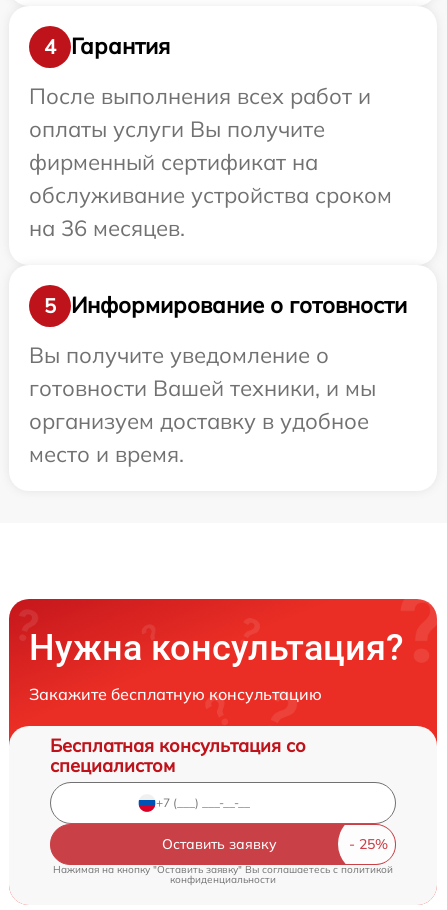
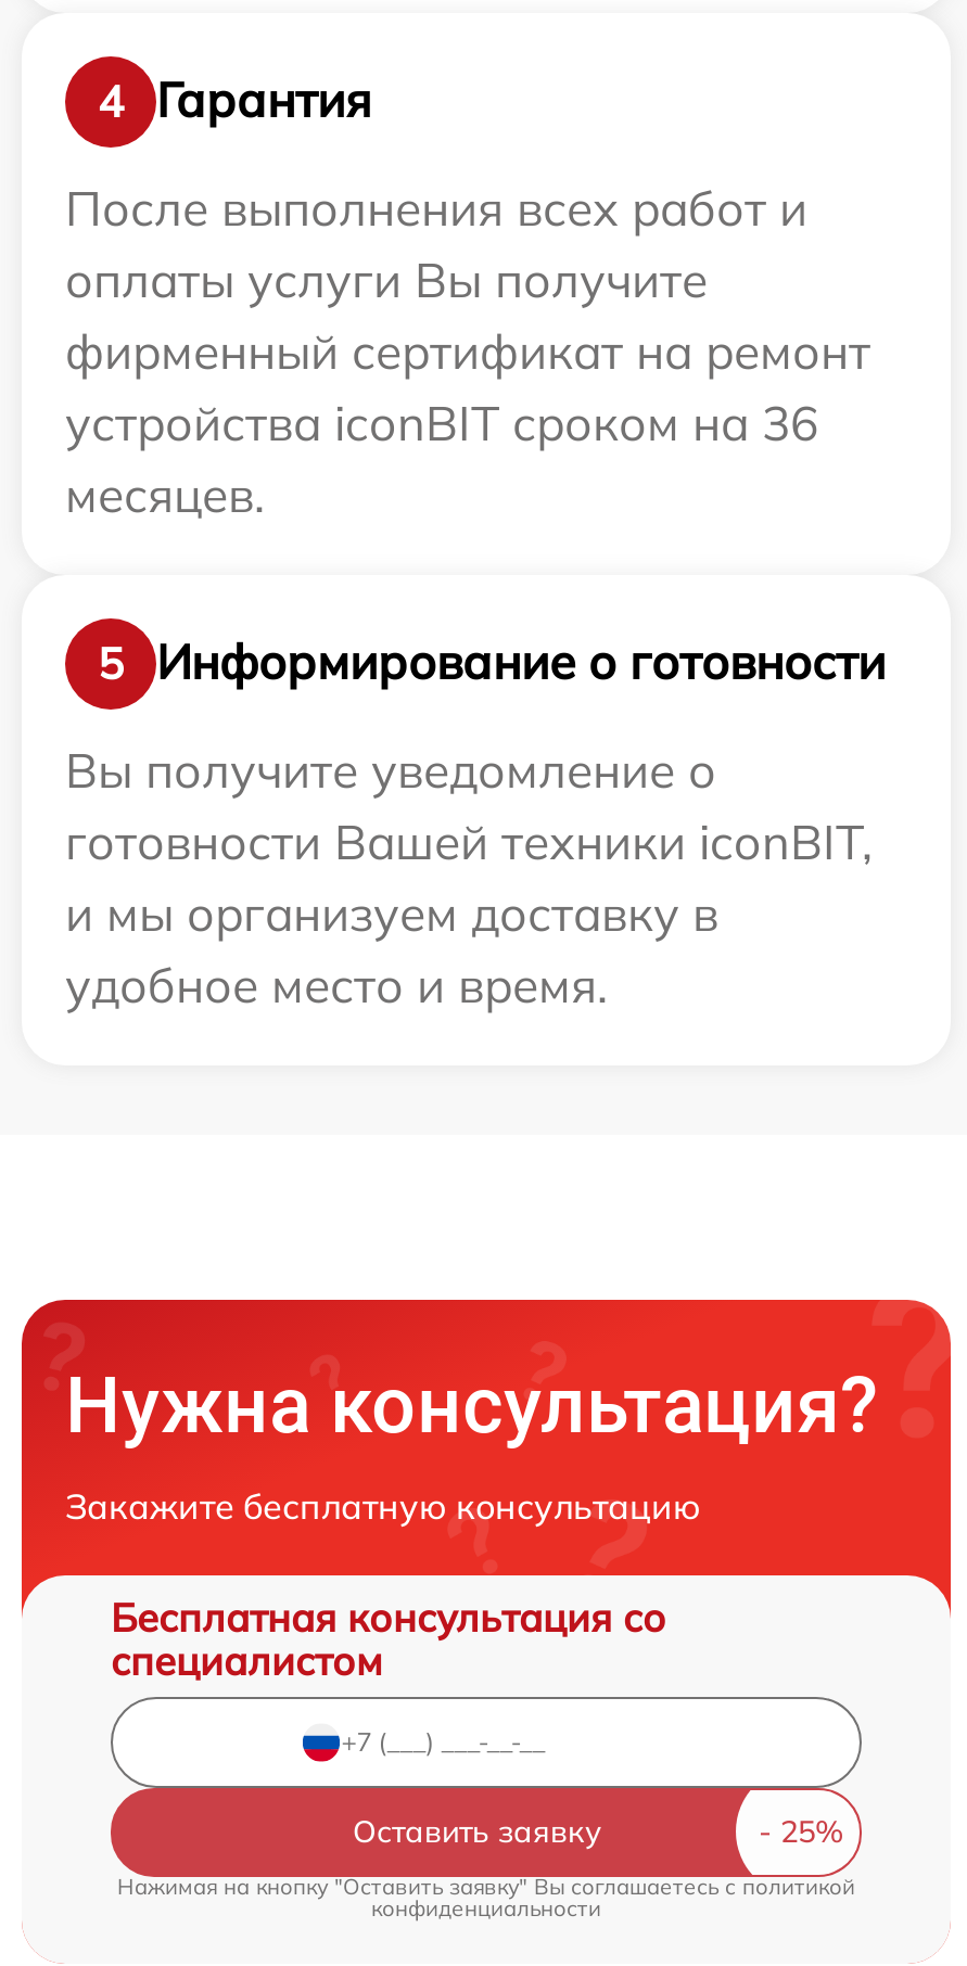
[29,147,392,241] фирменный сертификат на | обслуживание устройства сроком | на 36 месяцев. -> [65,320,870,524] фирменный сертификат на ремонт | устройства iconBIT сроком на 36 | месяцев.
[29,373,376,467] готовности Вашей техники, и мы | организуем доставку в удобное | место и время. -> [65,810,873,1014] готовности Вашей техники iconBIT, | и мы организуем доставку в | удобное место и время.

